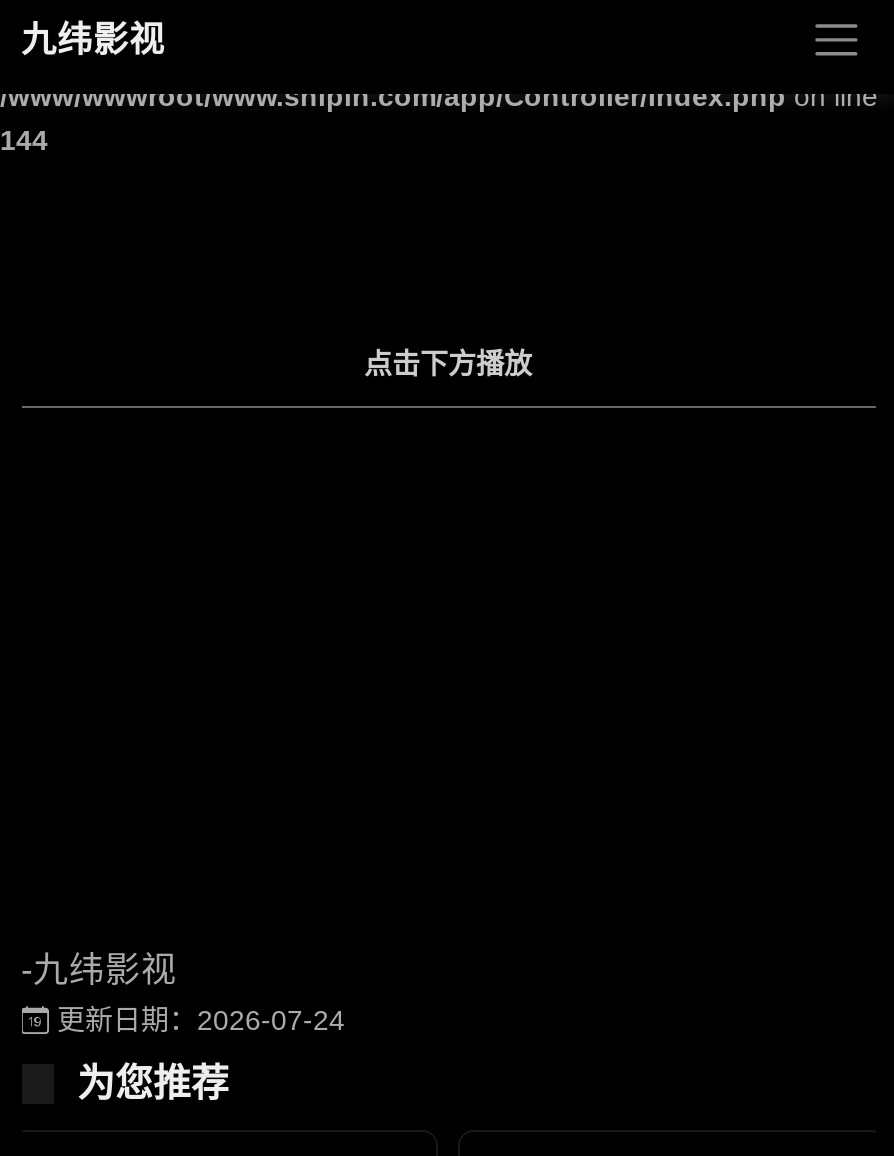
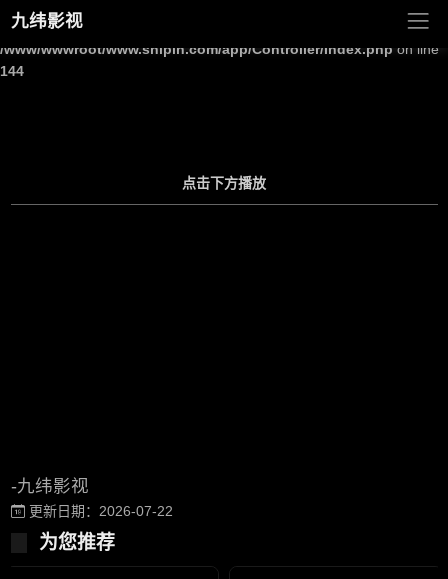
[49,1004,345,1036] 更新日期：2026-07-24 -> [24,503,172,519] 更新日期：2026-07-22

